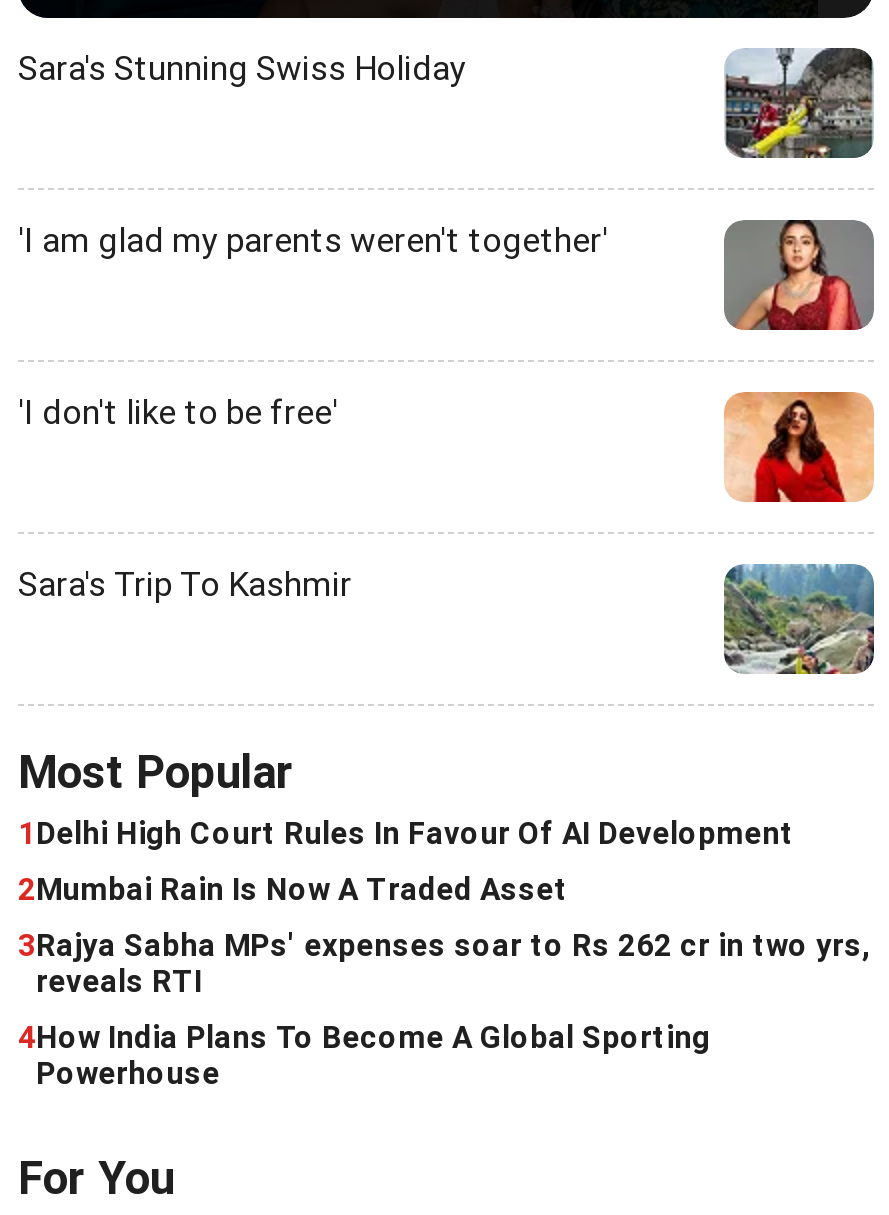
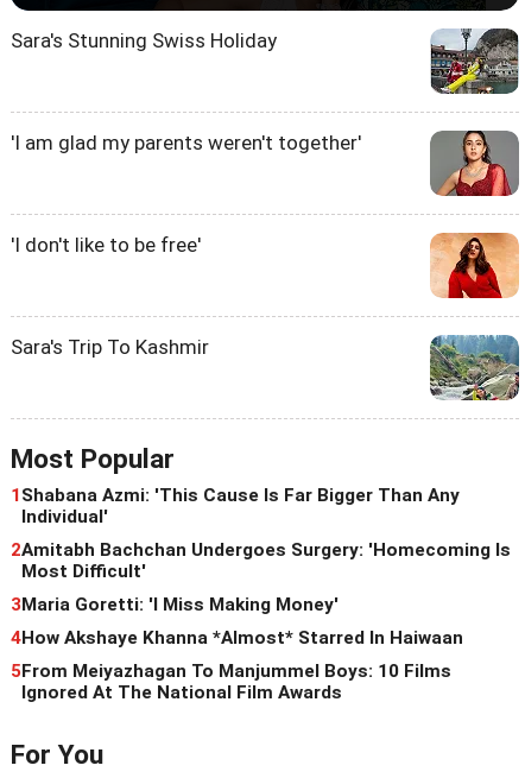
[18,816,870,1092] 1 Delhi High Court Rules In Favour Of AI Development | 2Mumbai Rain Is Now A Traded Asset | 3Rajya Sabha MPs' expenses soar to Rs 262 cr in two yrs, | reveals RTI | 4How India Plans To Become A Global Sporting | Powerhouse -> [11,484,511,703] 1 Shabana Azmi: 'This Cause Is Far Bigger Than Any | Individual' | 2Amitabh Bachchan Undergoes Surgery: 'Homecoming Is | Most Difficult' | 3Maria Goretti: 'I Miss Making Money' | 4How Akshaye Khanna *Almost* Starred In Haiwaan | 5From Meiyazhagan To Manjummel Boys: 10 Films | Ignored At The National Film Awards

